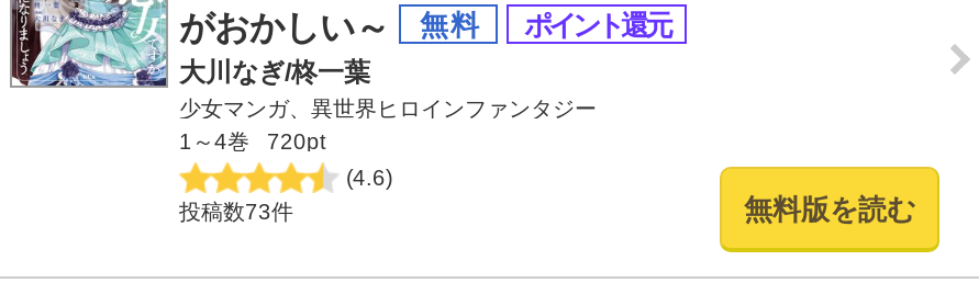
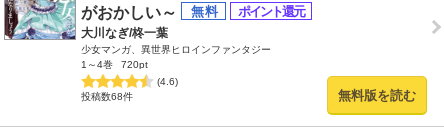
[179,201,293,225] 投稿数73件 -> [81,91,133,102] 投稿数68件

